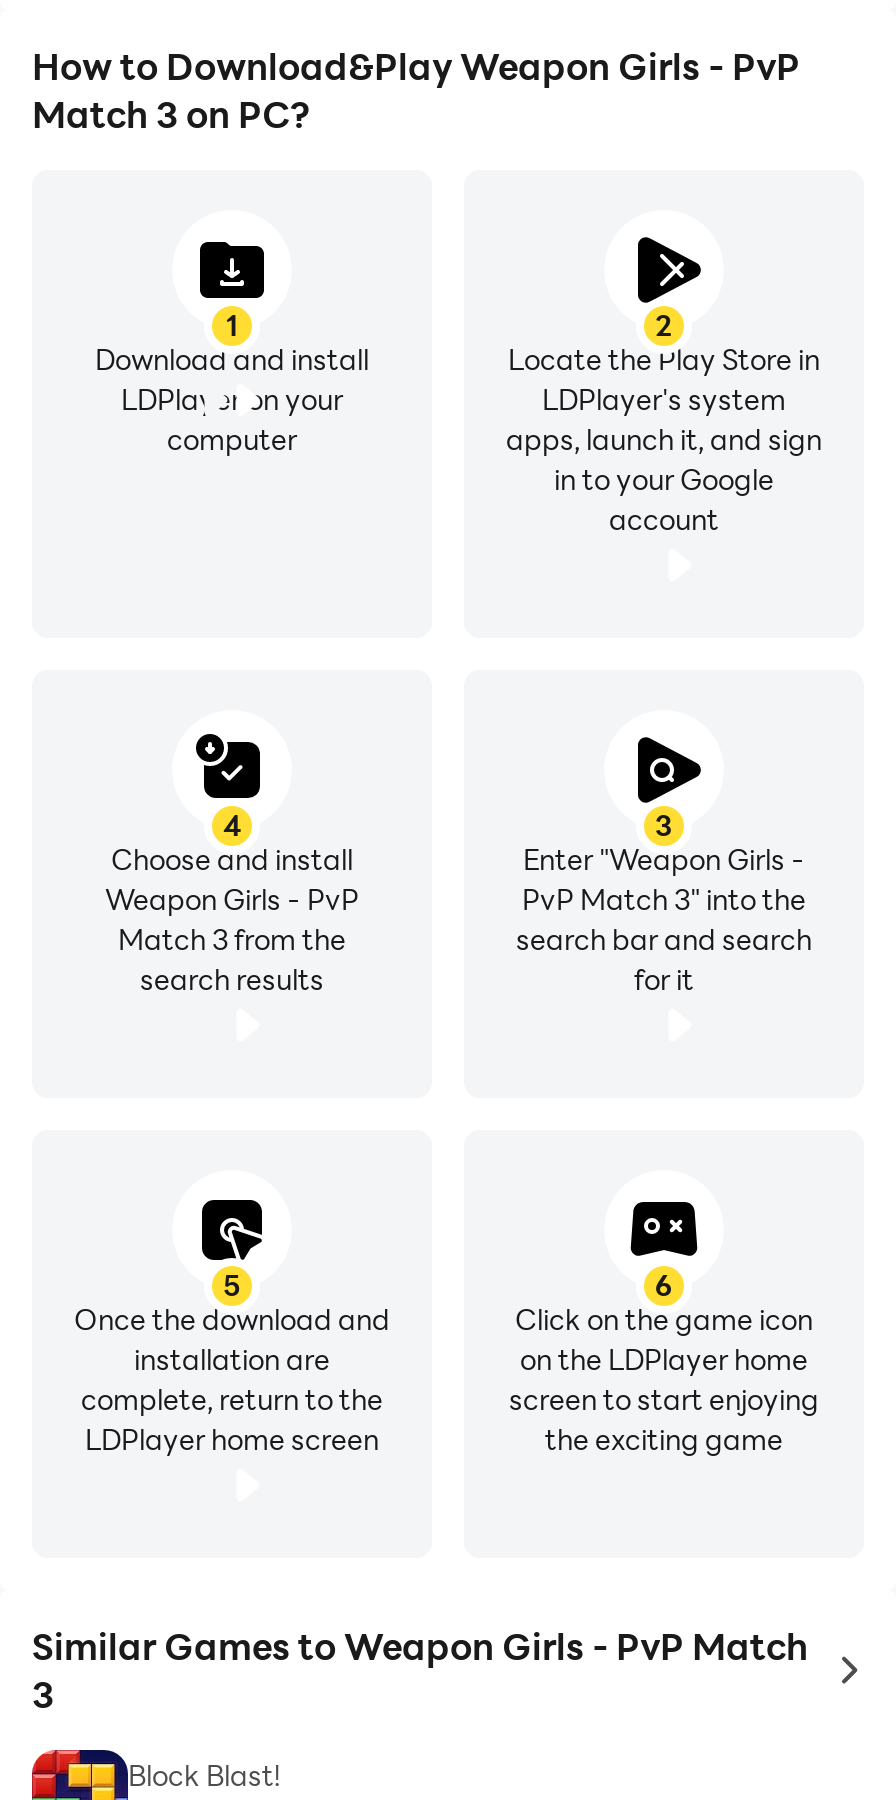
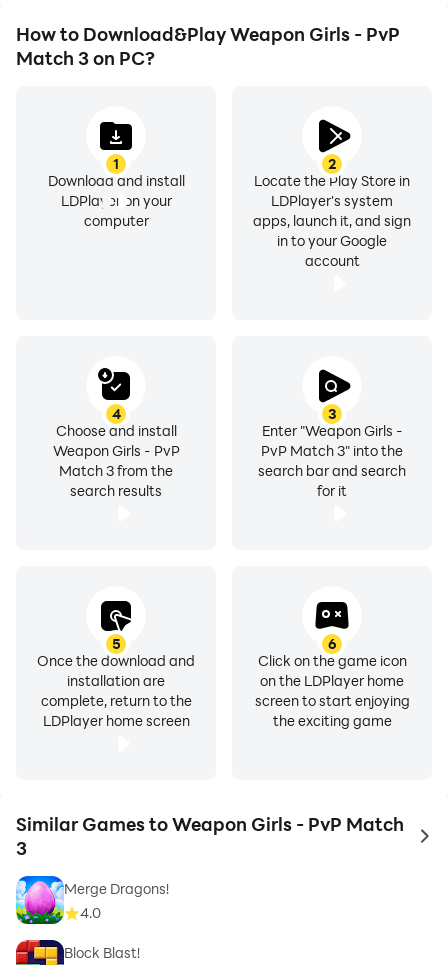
none -> [15,875,169,925] [image] | Merge Dragons! | 4.0

